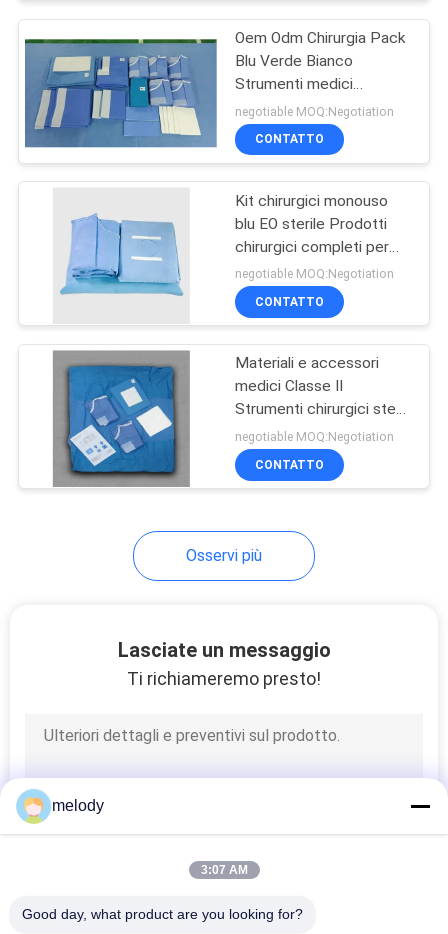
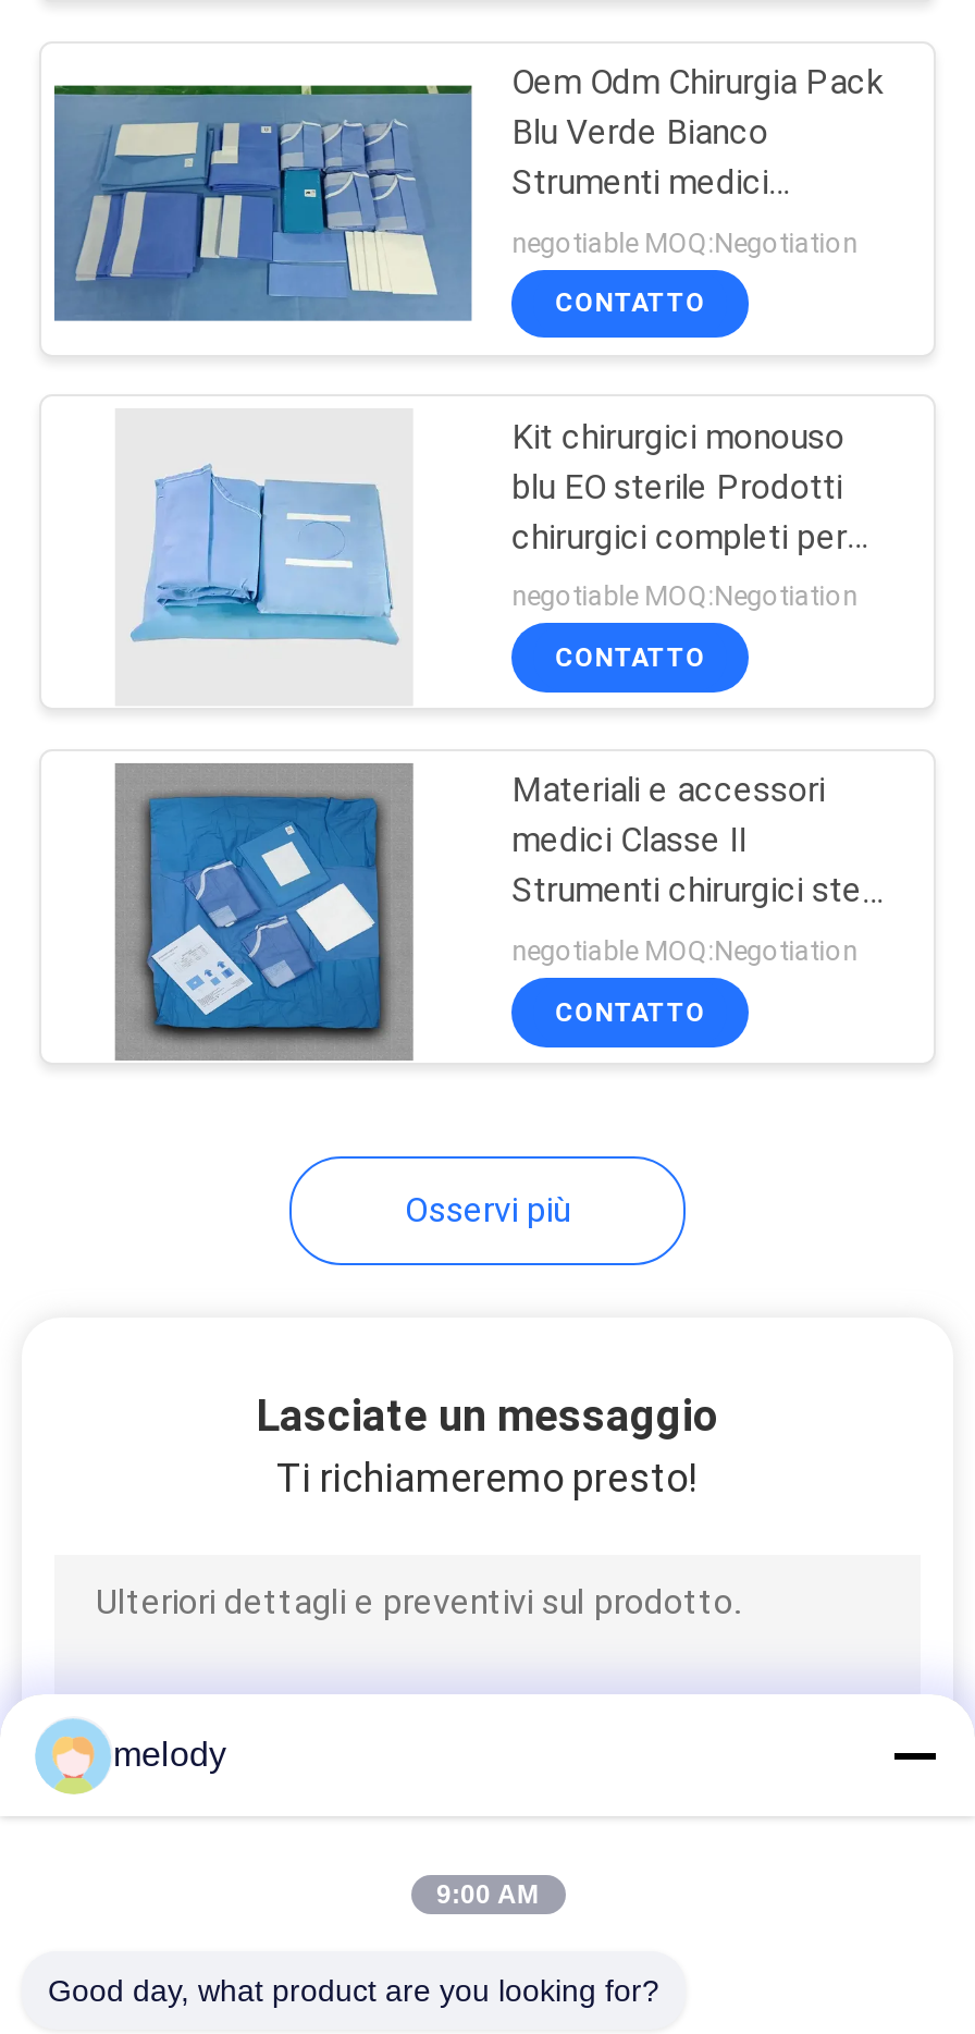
[200,863,247,877] 3:07 AM -> [436,1879,539,1910] 9:00 AM

